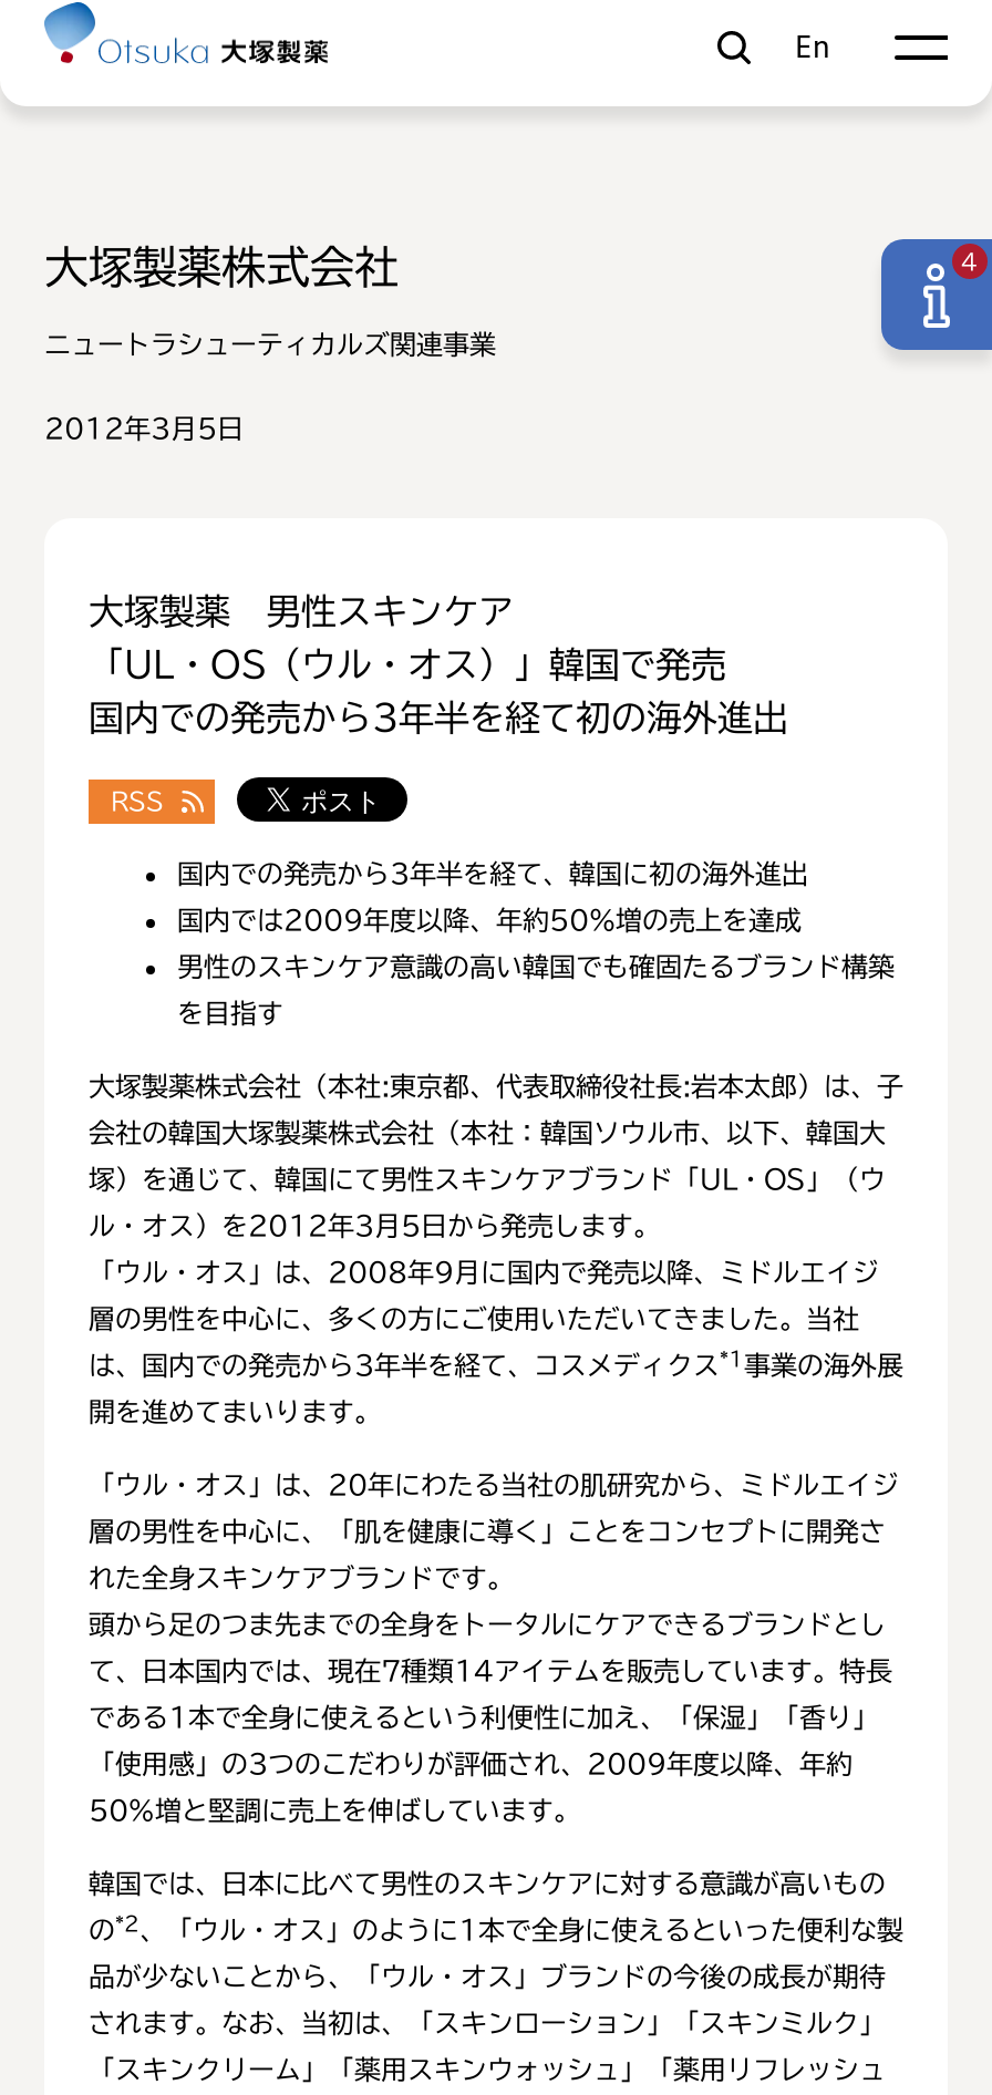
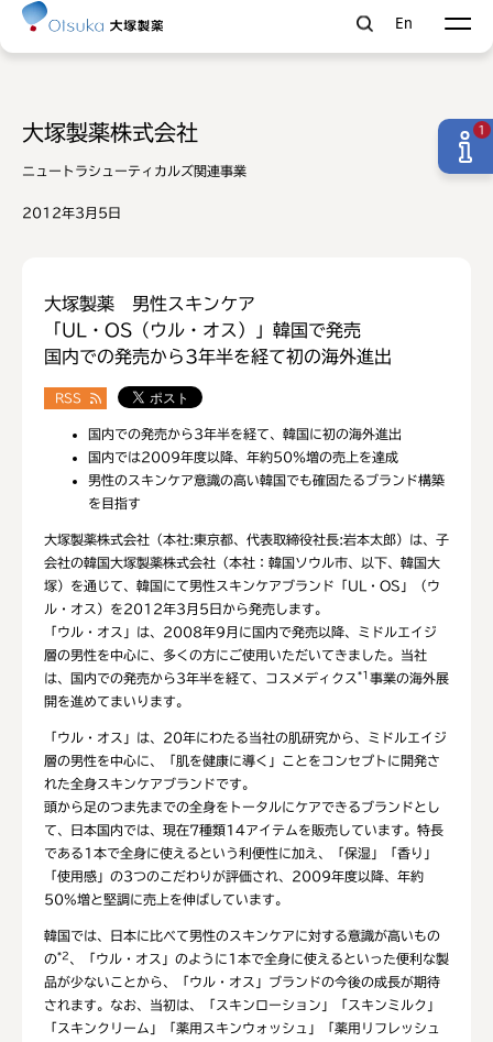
[961,250,979,272] 4 -> [478,124,486,135] 1

